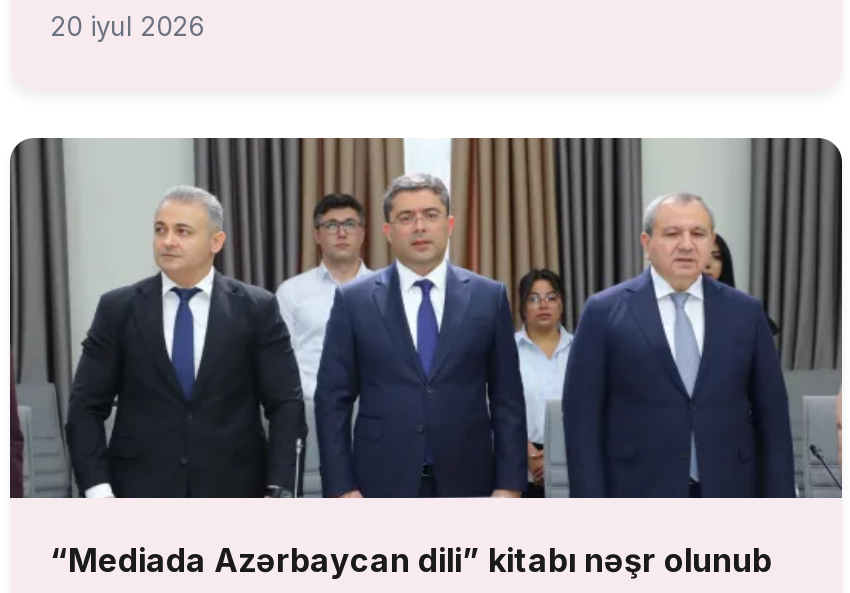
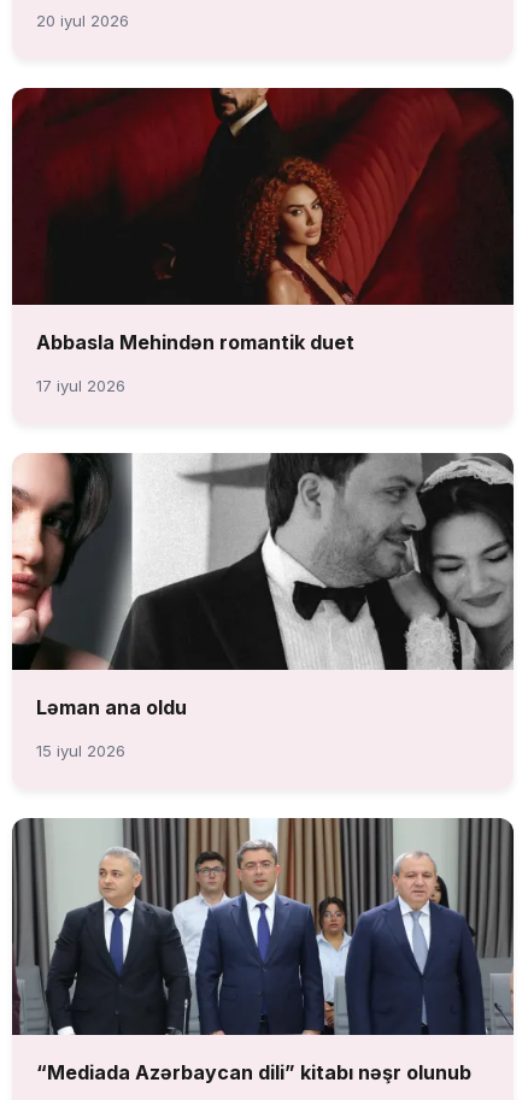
none -> [11,452,515,761] [image] | Ləman ana oldu | 15 iyul 2026
none -> [12,87,514,396] [image] | Abbasla Mehindən romantik duet | 17 iyul 2026

